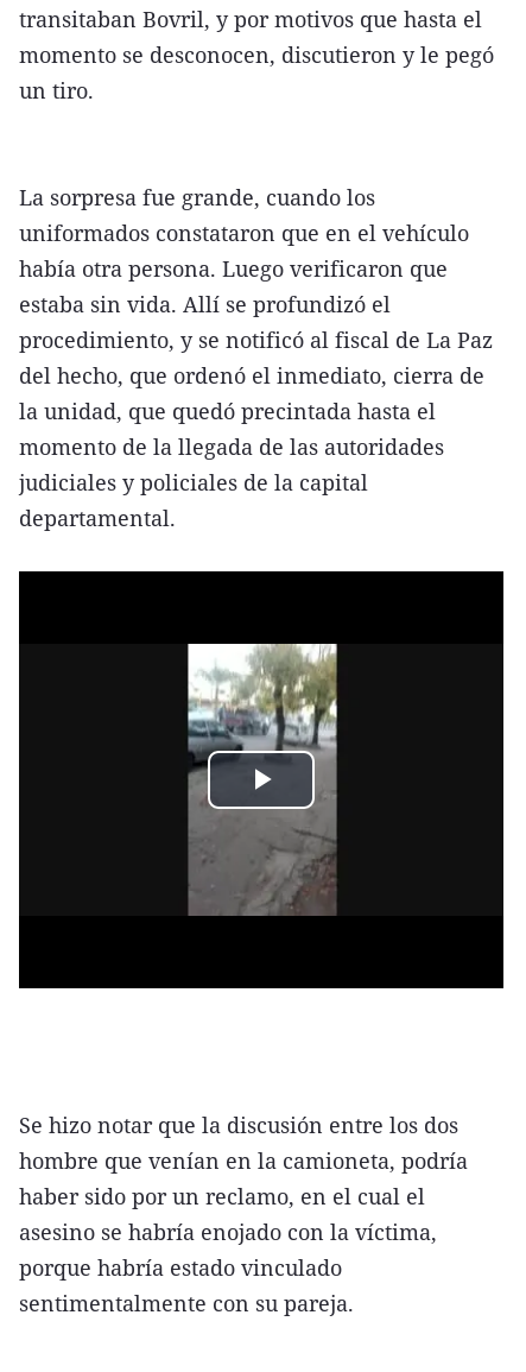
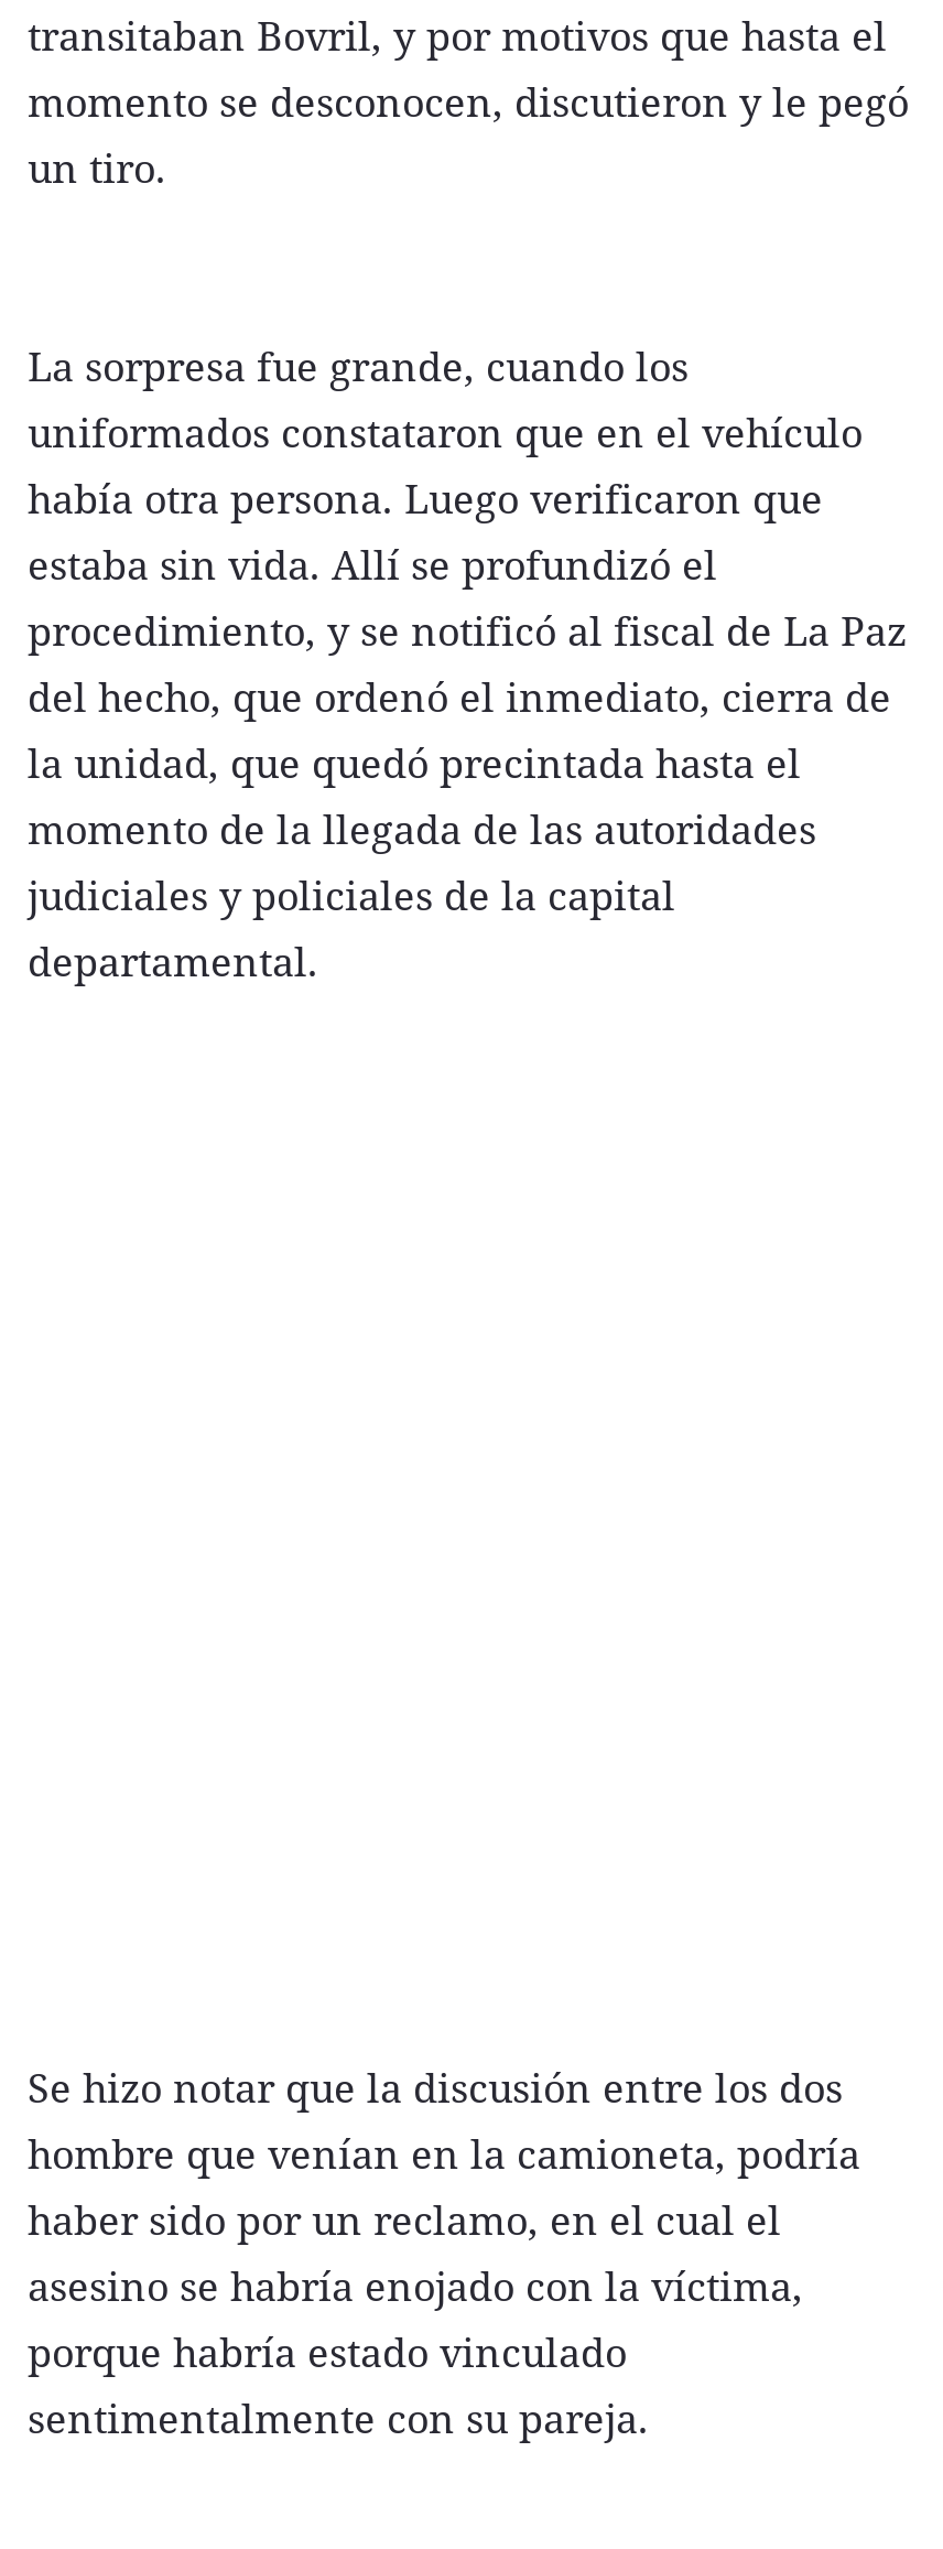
[18,570,505,990] [image] -> none

